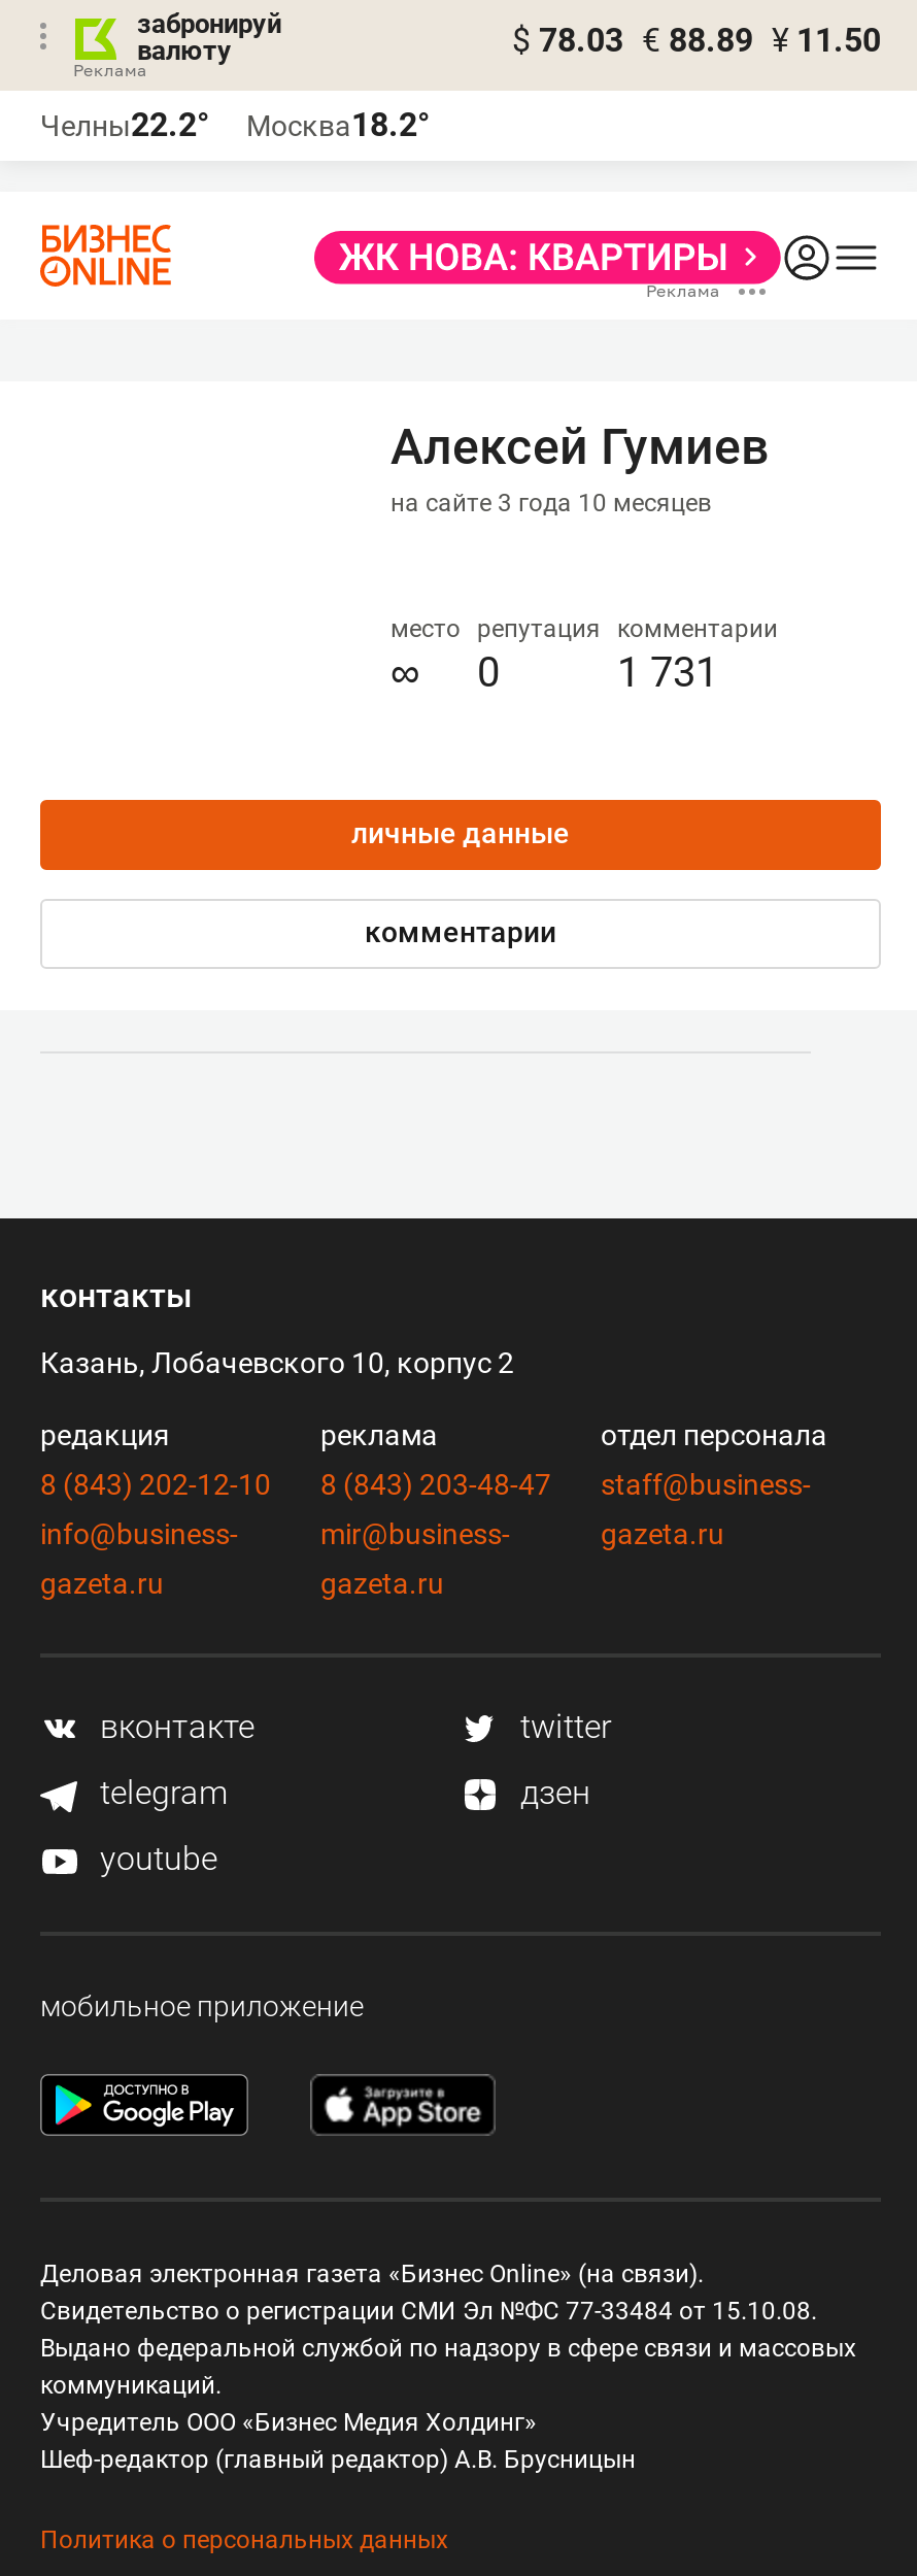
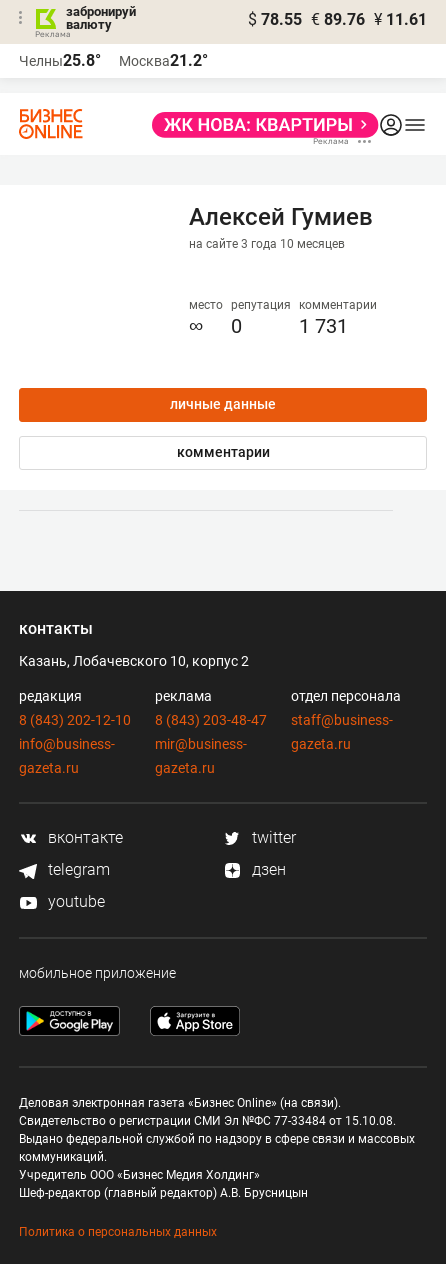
[512,21,881,60] $ 78.03 € 88.89 ¥ 11.50 -> [248,10,427,29] $ 78.55 € 89.76 ¥ 11.61
[40,105,209,144] Челны22.2° -> [19,51,101,70] Челны25.8°
[246,105,430,144] Москва18.2° -> [119,51,208,70] Москва21.2°

